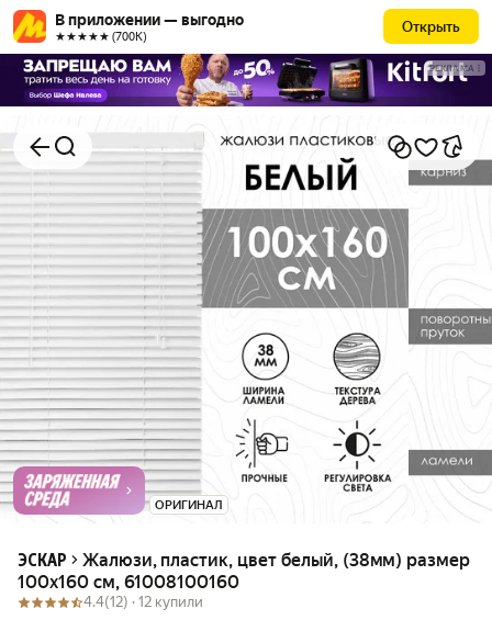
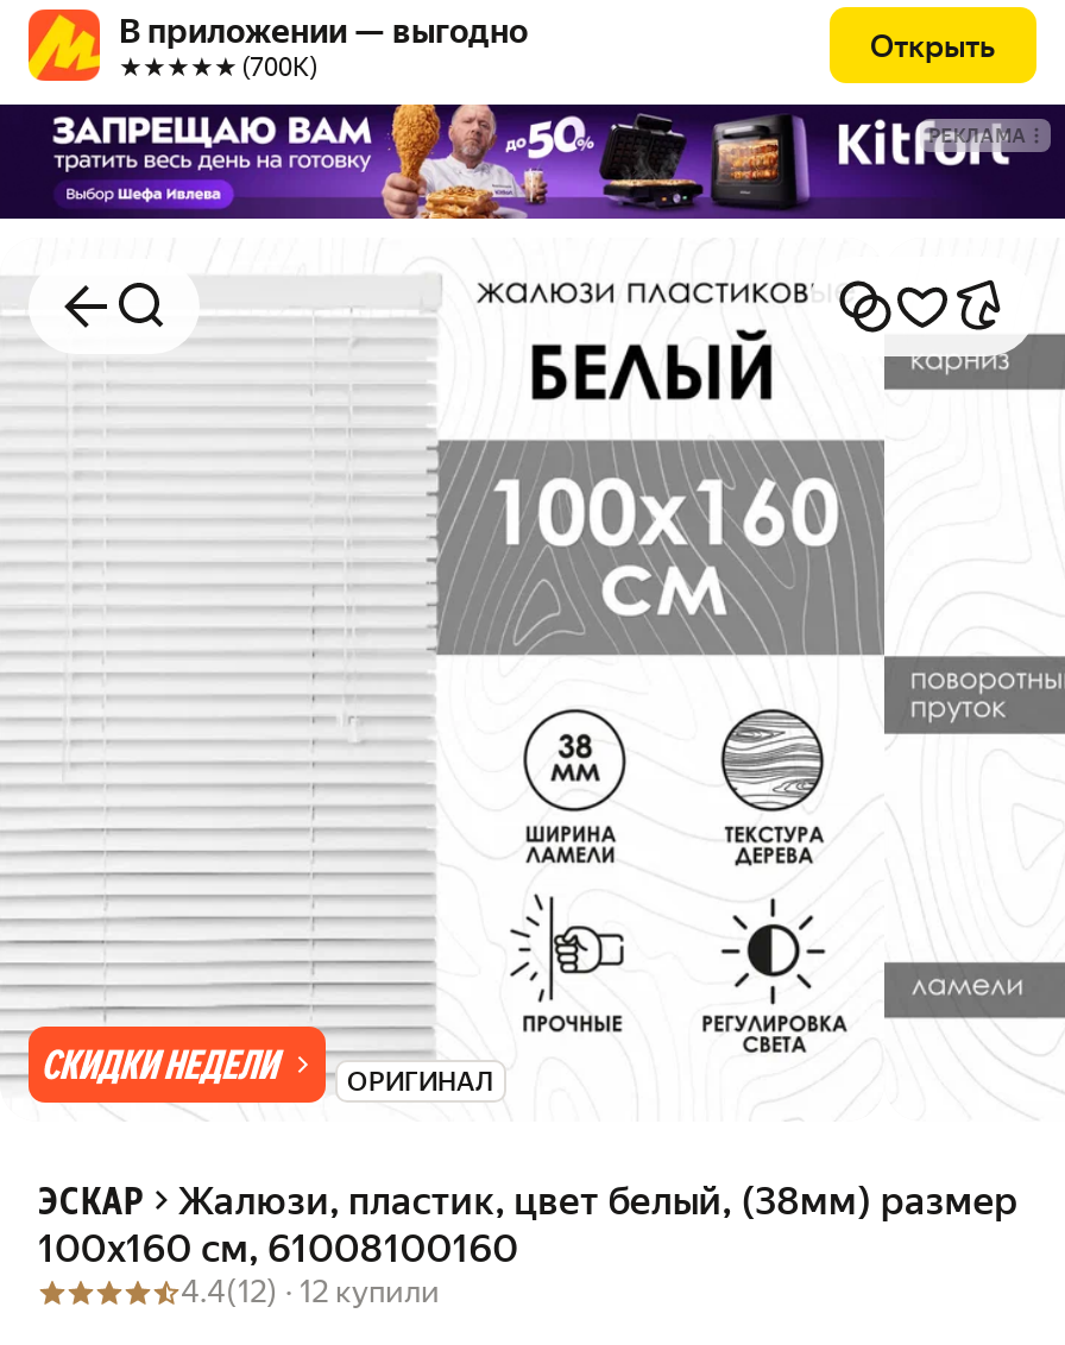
[12,465,150,516] [image] -> [26,998,328,1105] [image]

